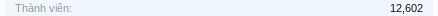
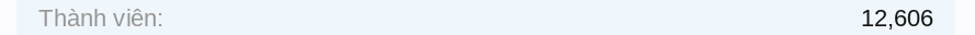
[390,2,423,14] 12,602 -> [861,5,933,31] 12,606

